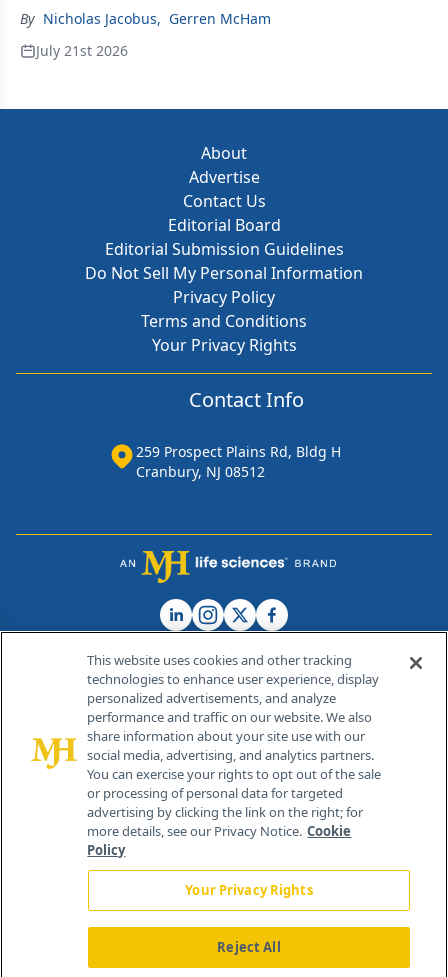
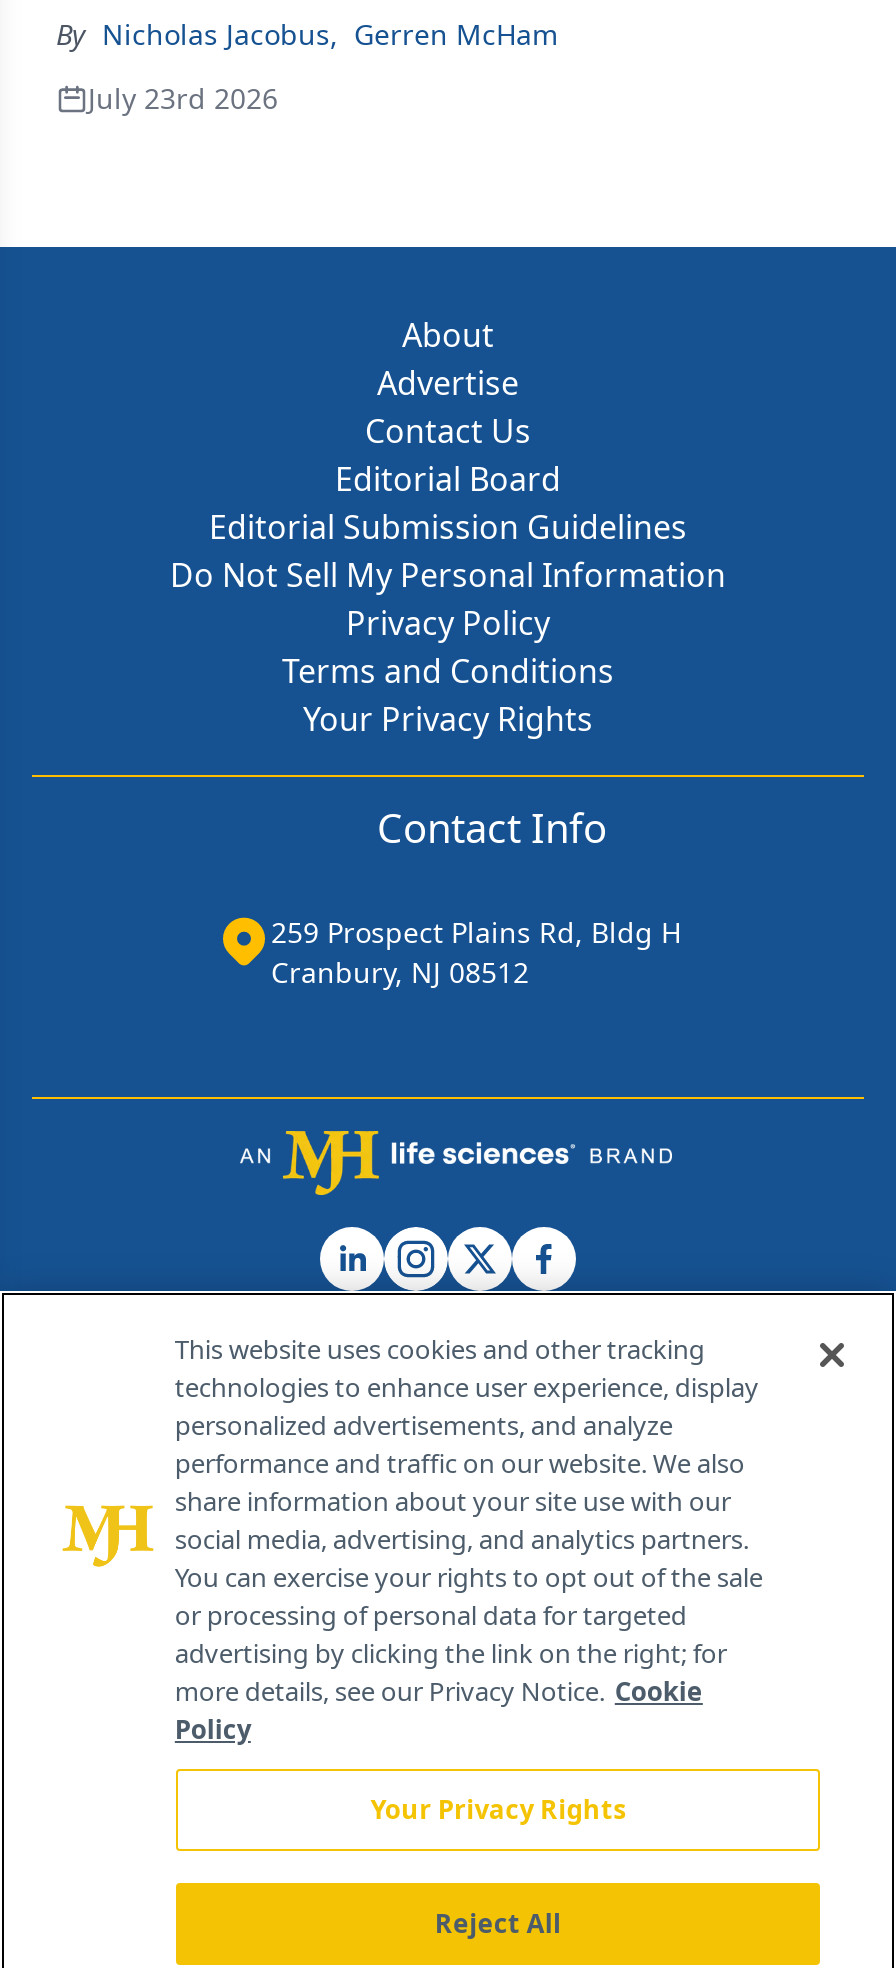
[36,41,128,60] July 21st 2026 -> [88,79,278,117] July 23rd 2026

